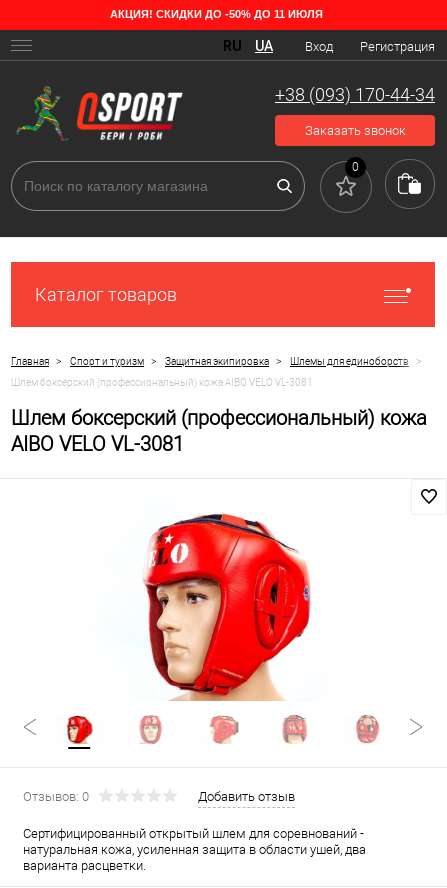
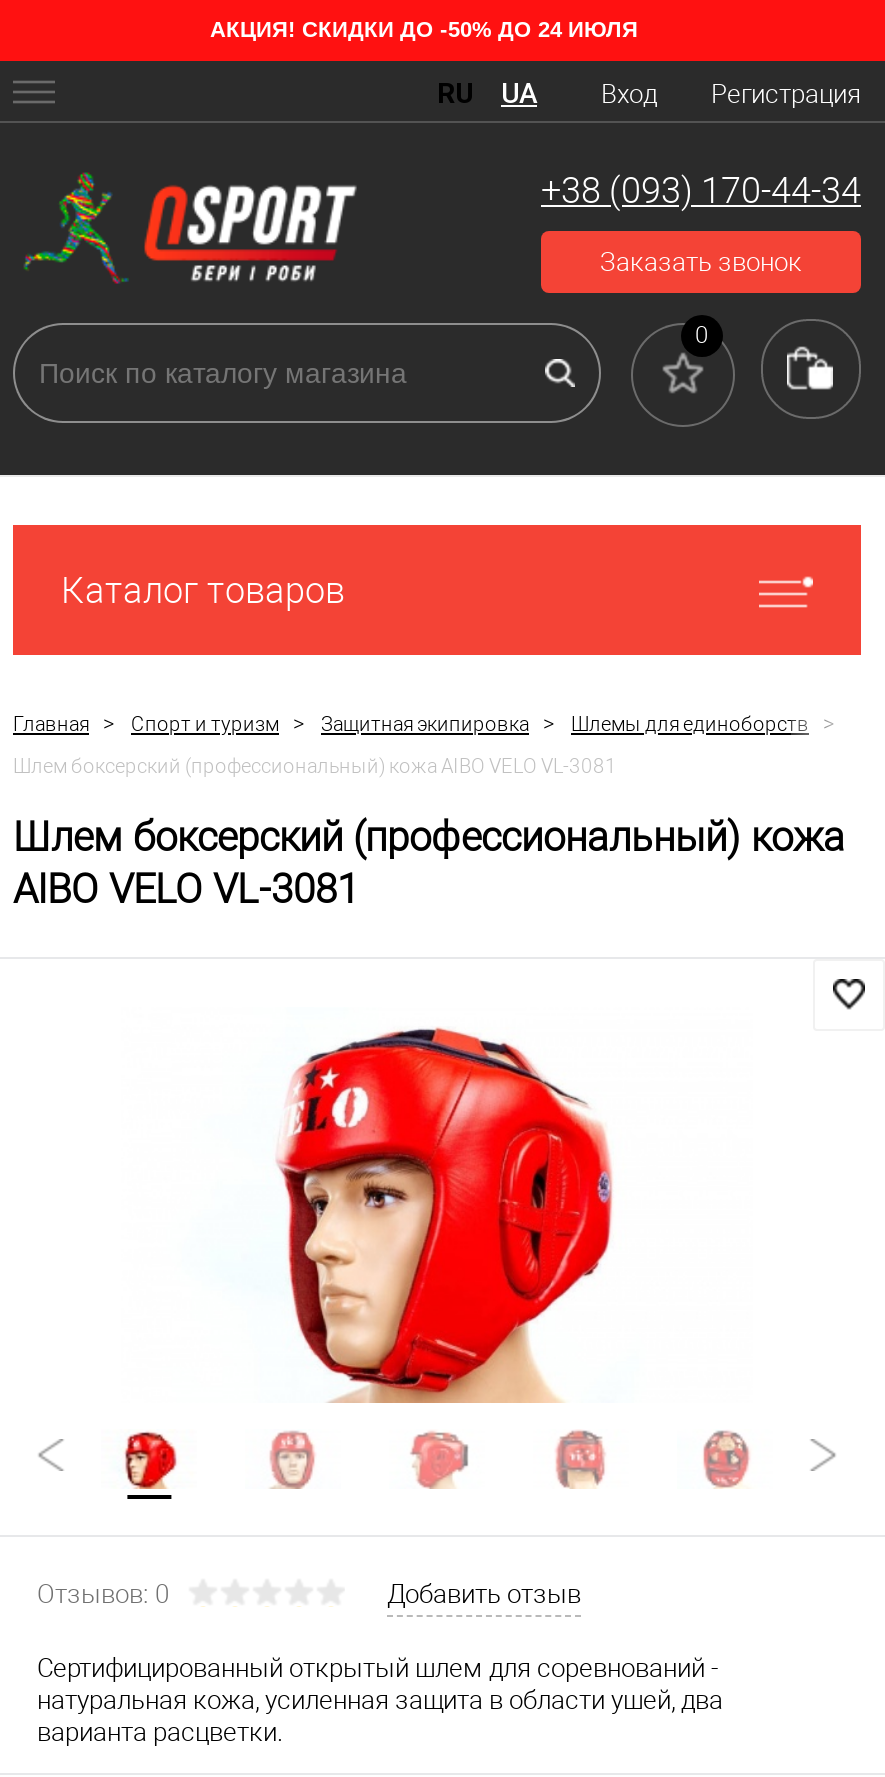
[110,8,326,20] АКЦИЯ! СКИДКИ ДО -50% ДО 11 ИЮЛЯ -> [210,17,644,41] АКЦИЯ! СКИДКИ ДО -50% ДО 24 ИЮЛЯ

